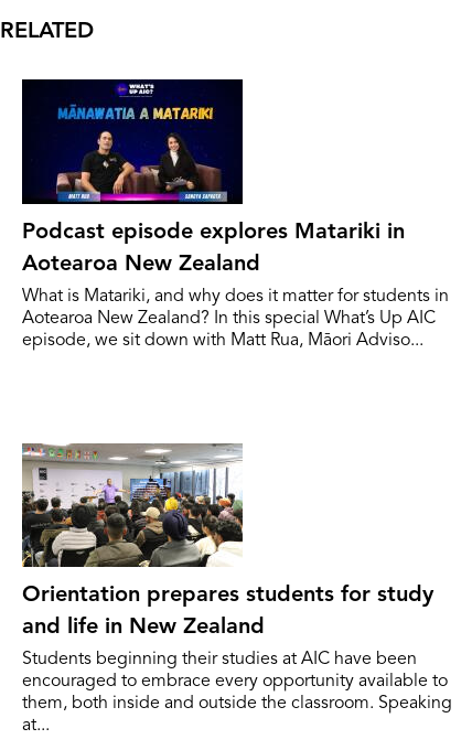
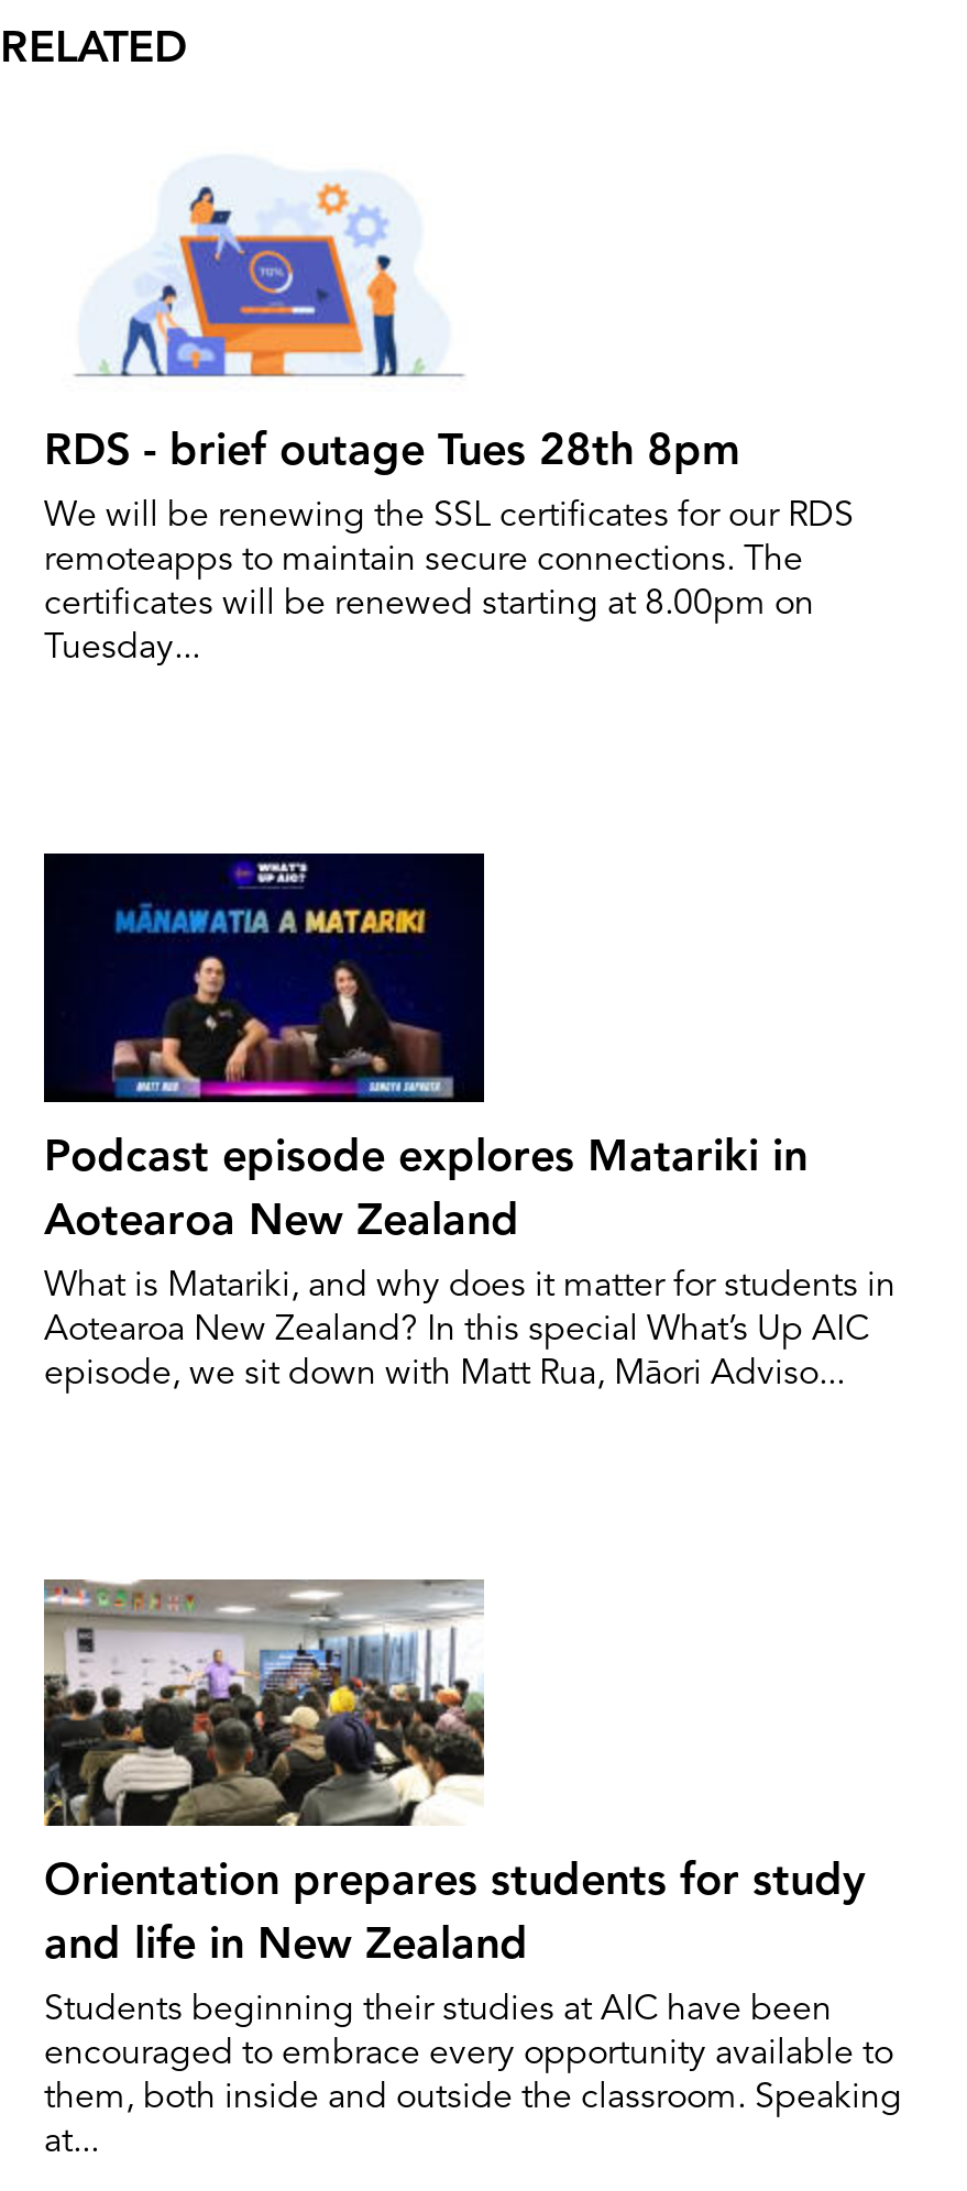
none -> [44,183,854,669] [image] | RDS - brief outage Tues 28th 8pm | We will be renewing the SSL certificates for our RDS | remoteapps to maintain secure connections. The | certificates will be renewed starting at 8.00pm on | Tuesday...

